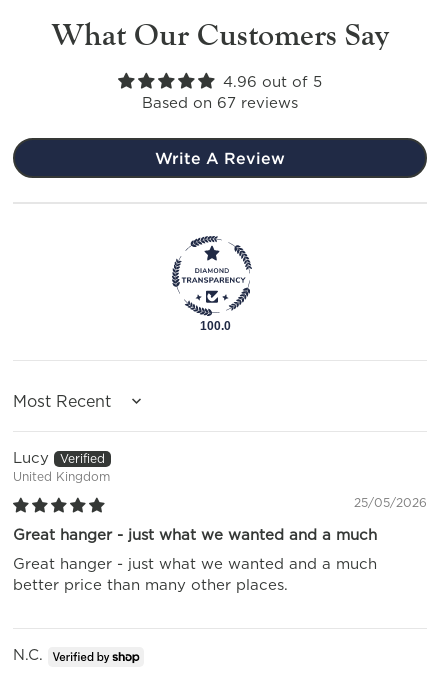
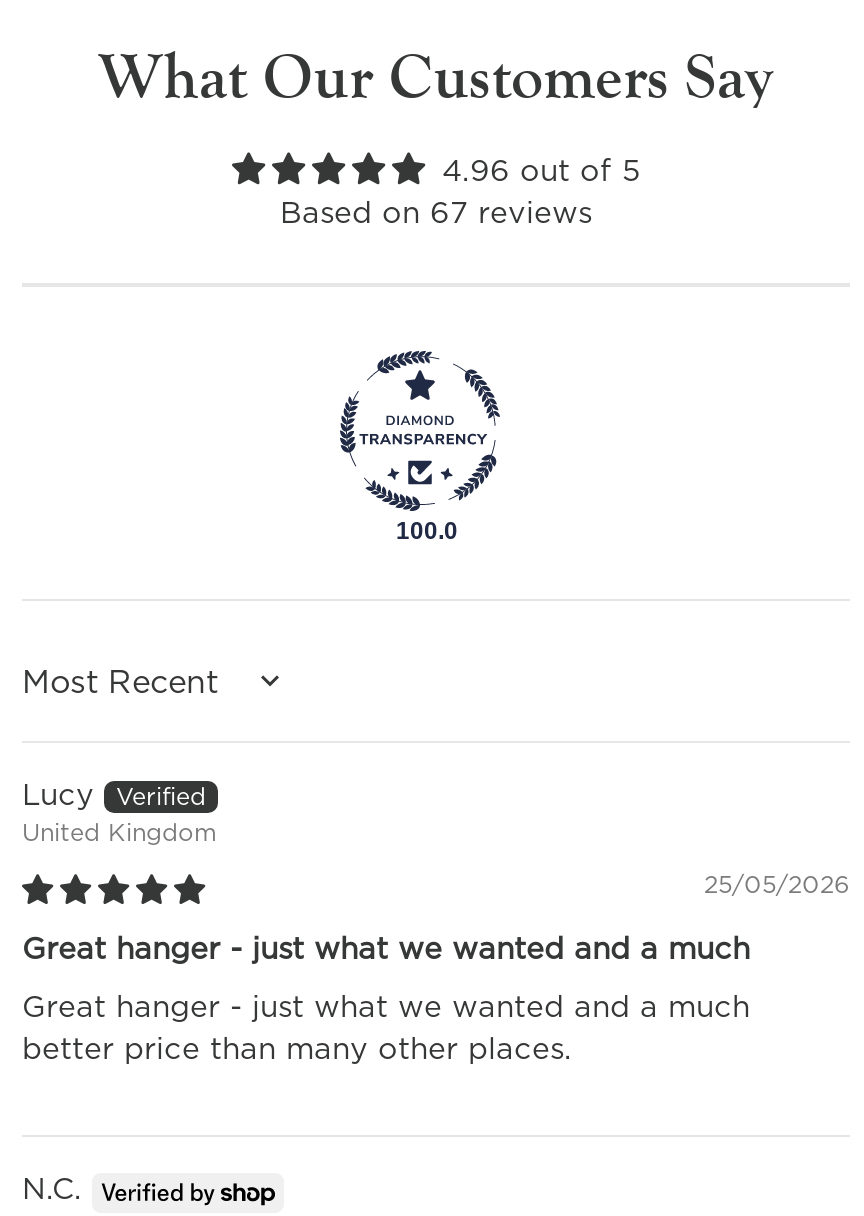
[155,148,285,168] Write A Review -> none

